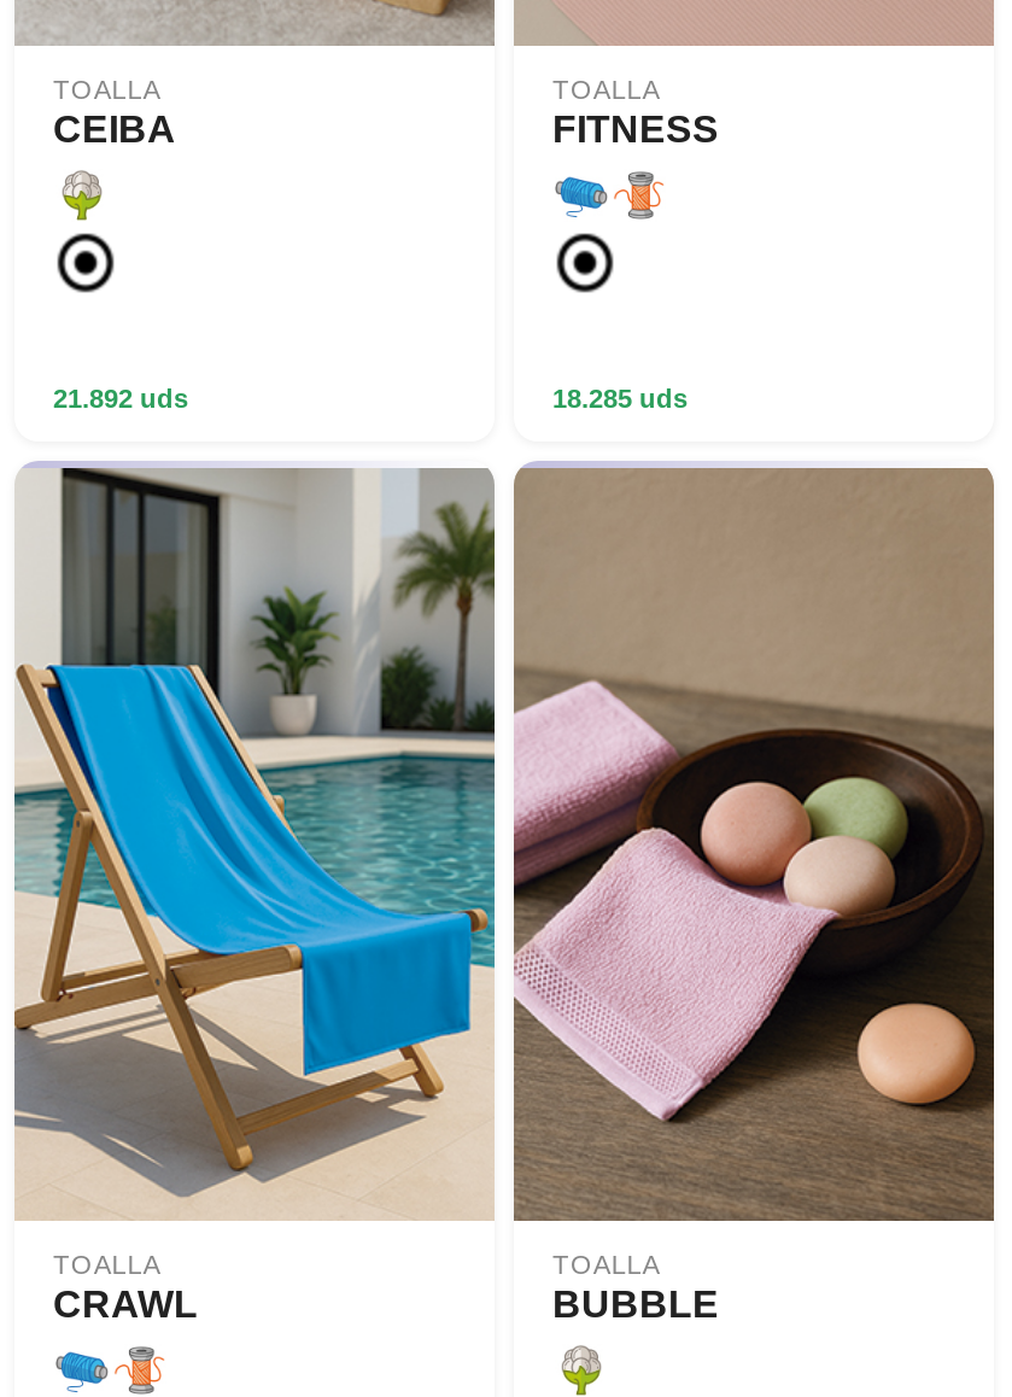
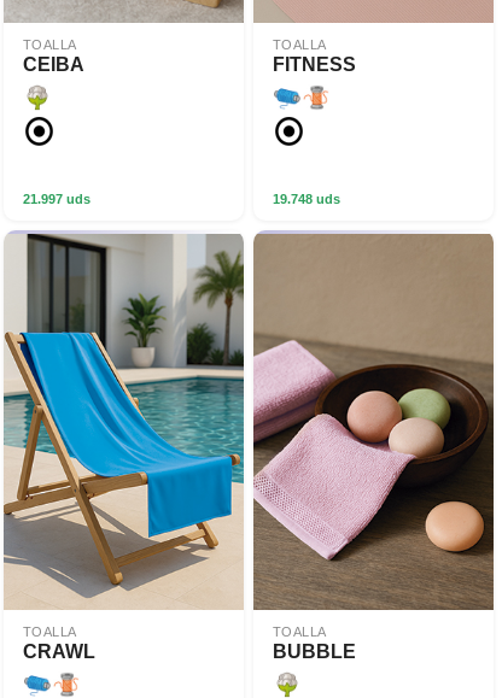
[53,384,188,413] 21.892 uds -> [23,192,91,206] 21.997 uds
[552,384,688,413] 18.285 uds -> [273,192,340,206] 19.748 uds

